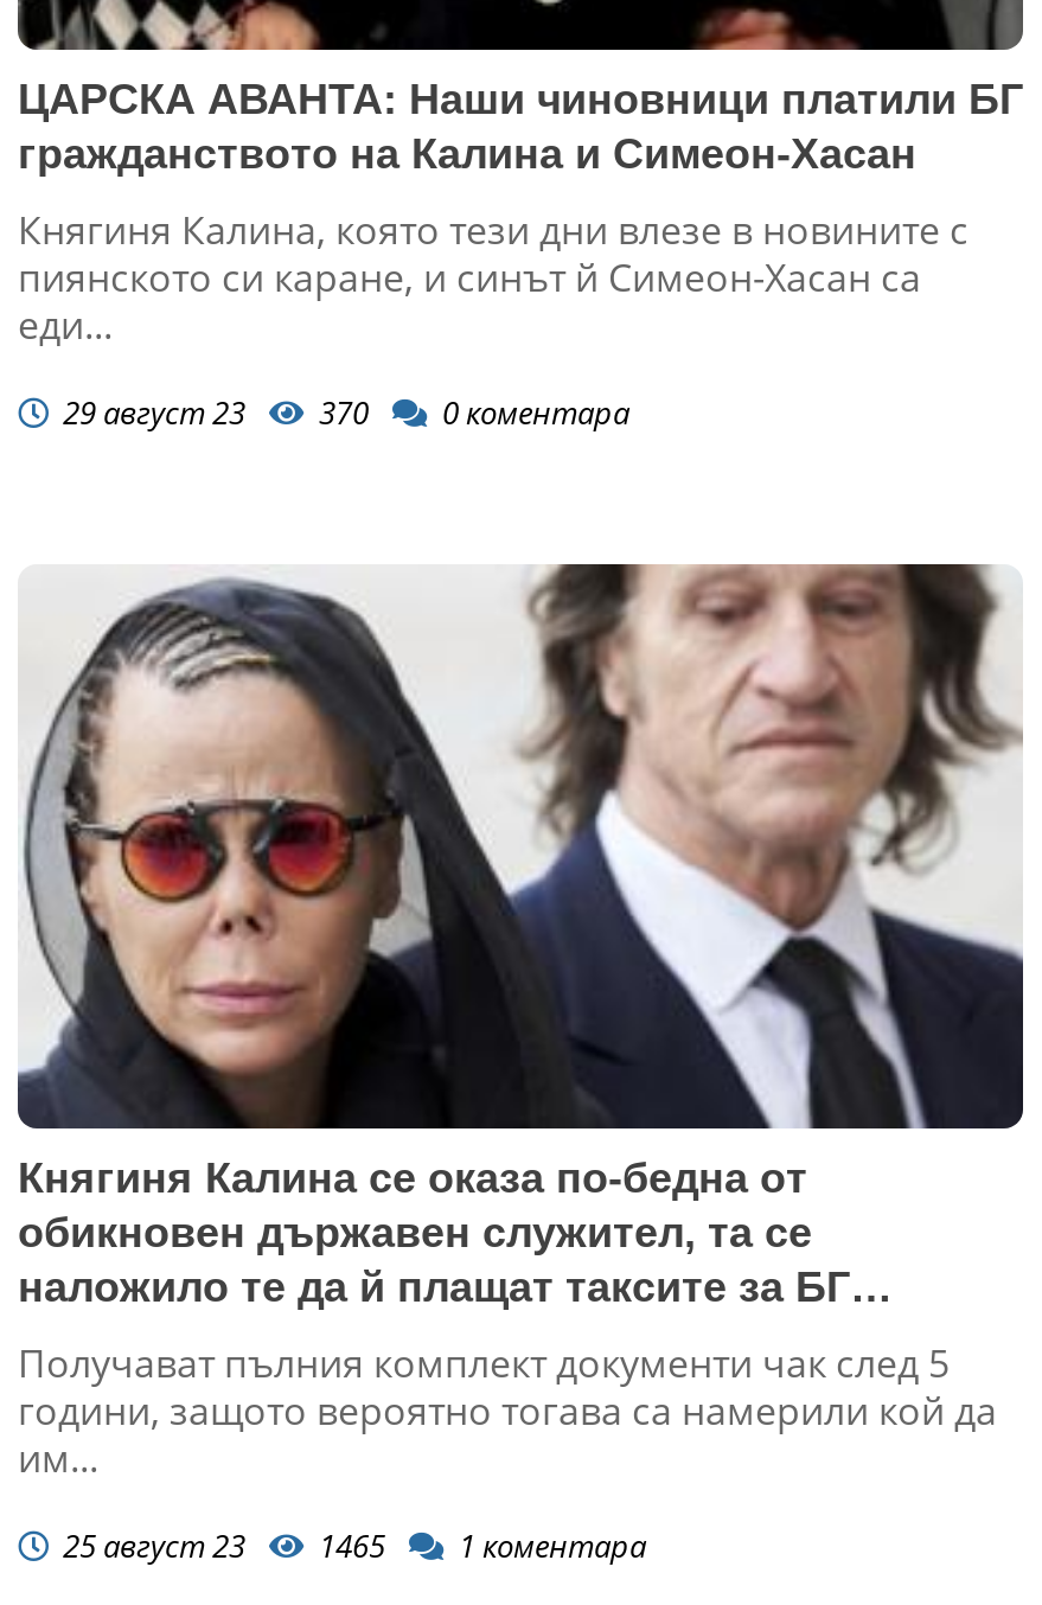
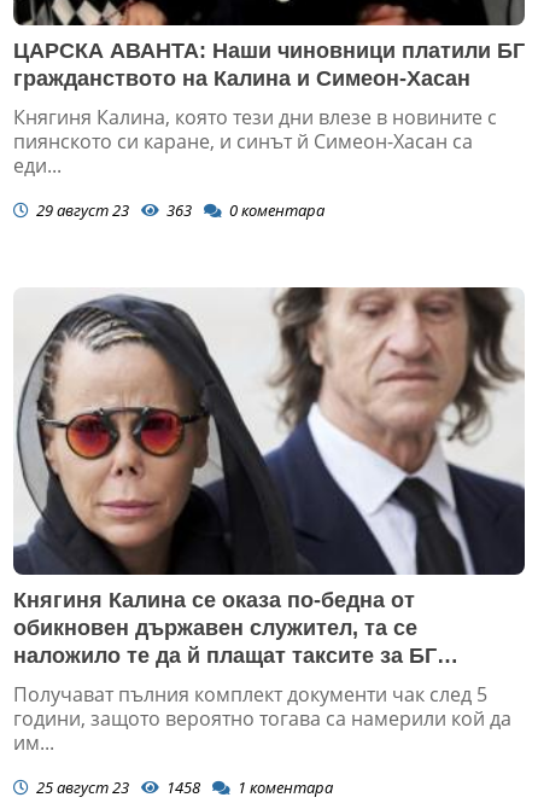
[56,390,629,433] 29 август 23 370 0 коментара -> [33,199,324,220] 29 август 23 363 0 коментара
[56,1525,646,1567] 25 август 23 1465 1 коментара -> [33,777,333,798] 25 август 23 1458 1 коментара

